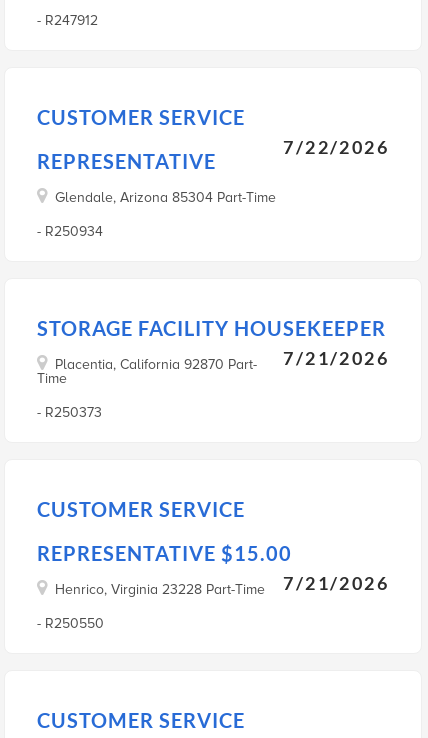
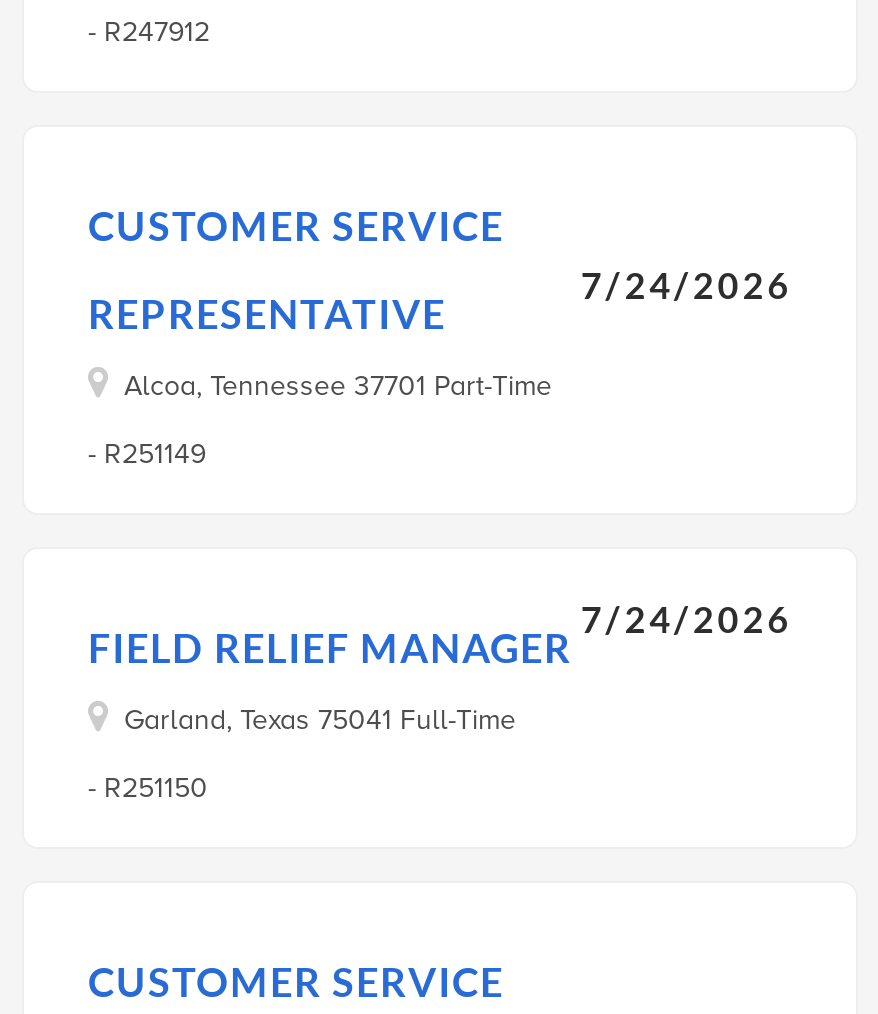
[37,136,389,240] 7/22/2026 | Glendale, Arizona 85304 Part-Time | - R250934 -> [88,263,792,471] 7/24/2026 | Alcoa, Tennessee 37701 Part-Time | - R251149
[37,316,389,421] STORAGE FACILITY HOUSEKEEPER | 7/21/2026 | Placentia, California 92870 Part- | Time | - R250373 -> [88,623,572,671] FIELD RELIEF MANAGER
[37,497,389,632] CUSTOMER SERVICE | REPRESENTATIVE $15.00 | 7/21/2026 | Henrico, Virginia 23228 Part-Time | - R250550 -> [88,597,792,805] 7/24/2026 | Garland, Texas 75041 Full-Time | - R251150

